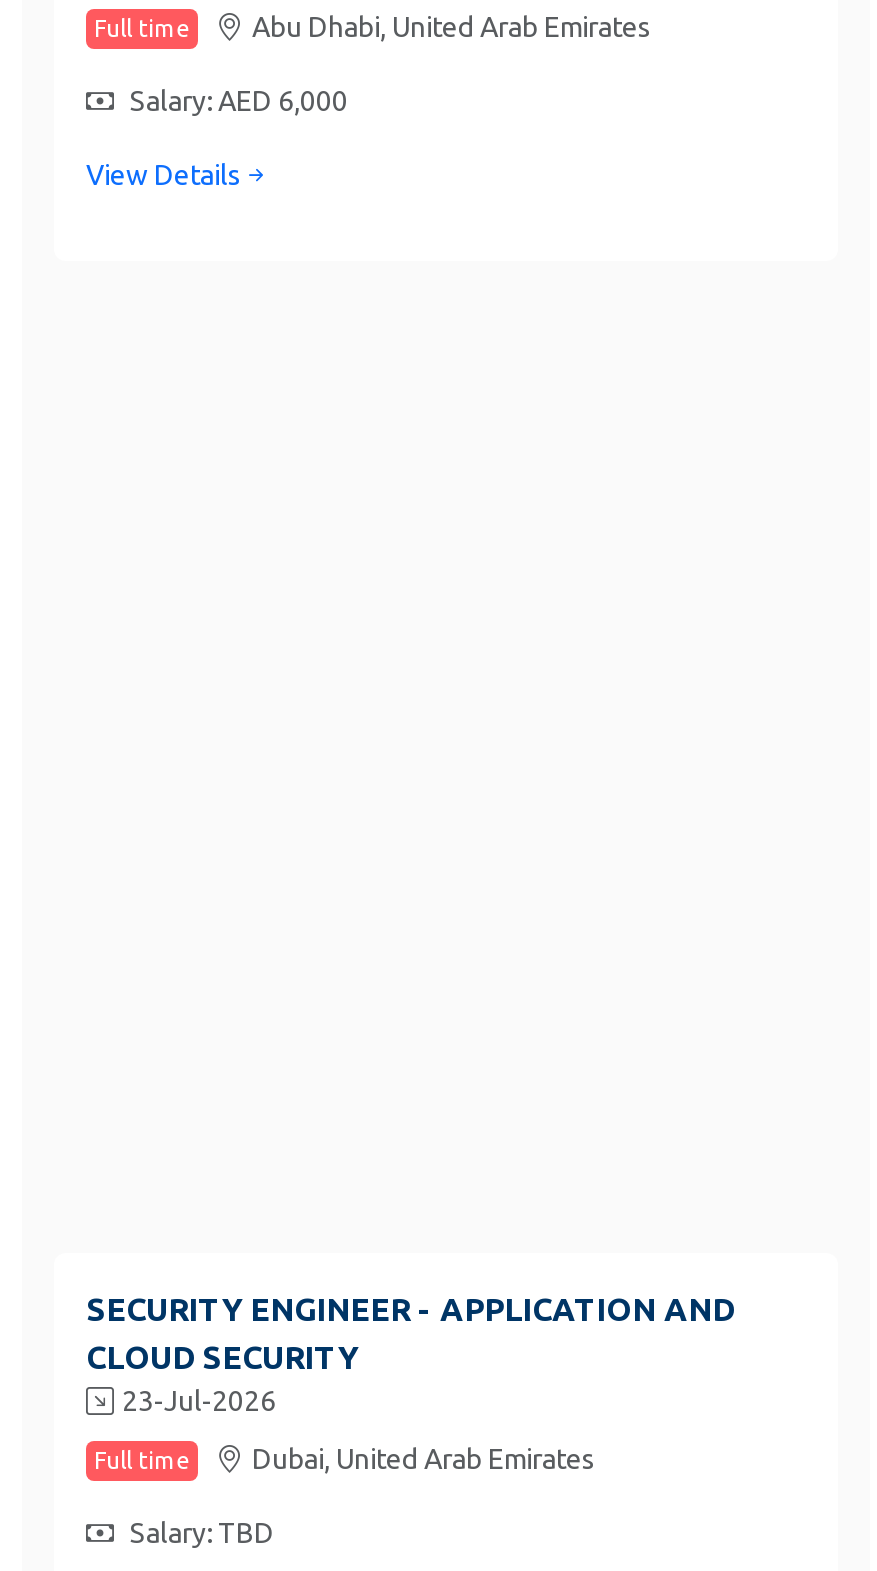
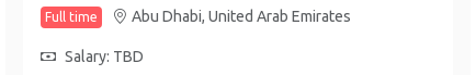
[86,85,348,191] Salary: AED 6,000 | View Details -> none
[86,1291,734,1475] SECURITY ENGINEER - APPLICATION AND | CLOUD SECURITY | 23-Jul-2026 | Full time | Dubai, United Arab Emirates -> none

